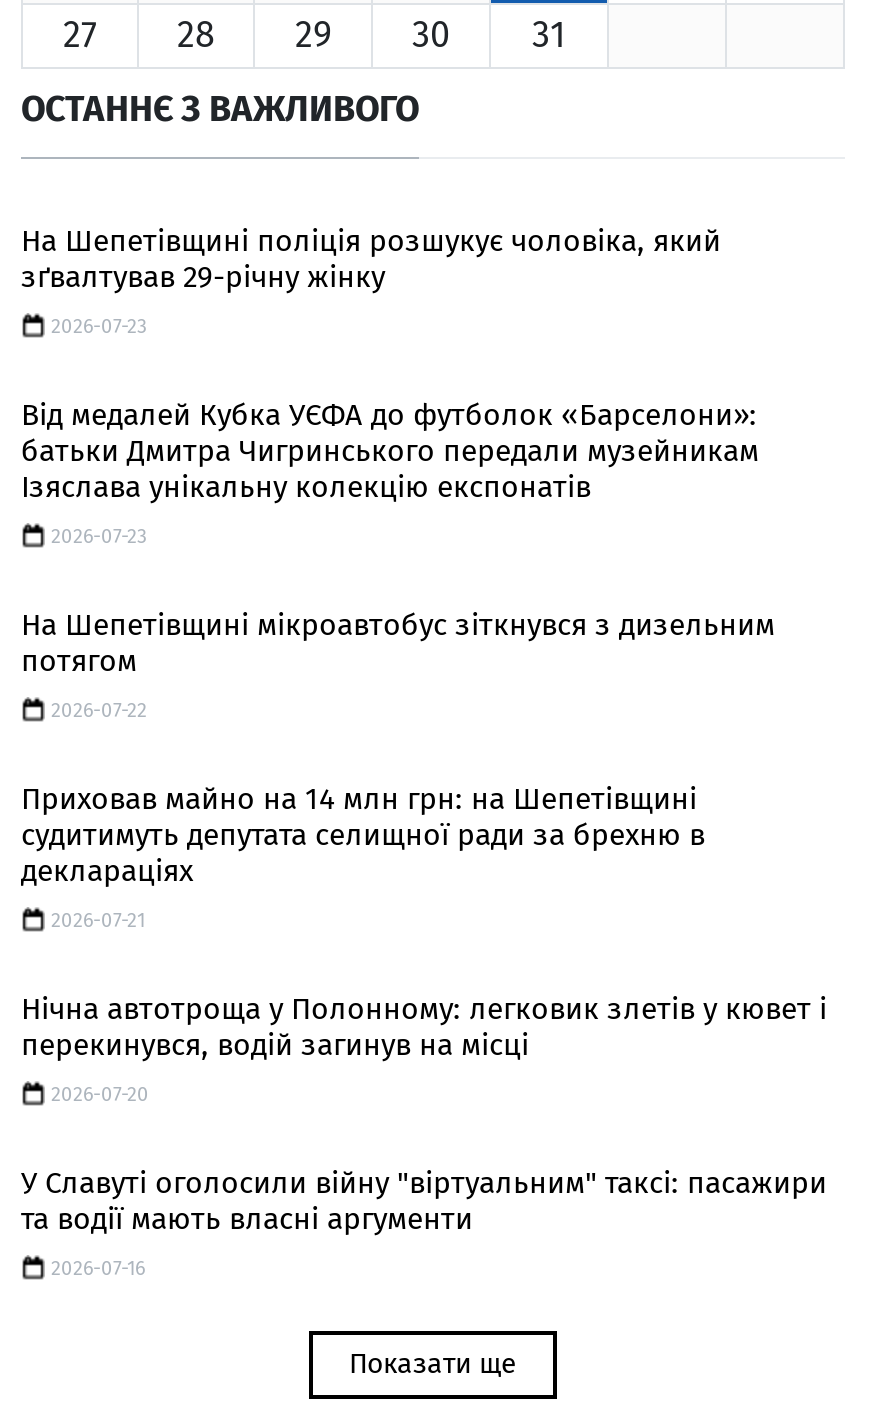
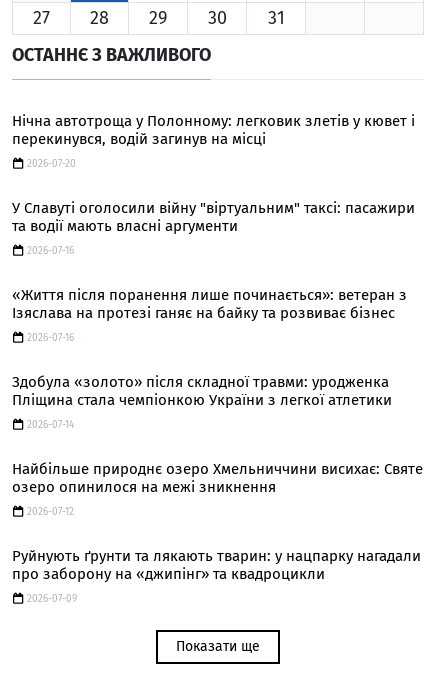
[21,224,775,934] На Шепетівщині поліція розшукує чоловіка, який | зґвалтував 29-річну жінку | 2026-07-23 | Від медалей Кубка УЄФА до футболок «Барселони»: | батьки Дмитра Чигринського передали музейникам | Ізяслава унікальну колекцію експонатів | 2026-07-23 | На Шепетівщині мікроавтобус зіткнувся з дизельним | потягом | 2026-07-22 | Приховав майно на 14 млн грн: на Шепетівщині | судитимуть депутата селищної ради за брехню в | деклараціях | 2026-07-21 -> none
moved [21,992,827,1282] -> [12,112,415,257]: Нічна автотроща у Полонному: легковик злетів у кювет і | перекинувся, водій загинув на місці | 2026-07-20 | У Славуті оголосили війну "віртуальним" таксі: пасажири | та водії мають власні аргументи | 2026-07-16
none -> [12,286,423,605] «Життя після поранення лише починається»: ветеран з | Ізяслава на протезі ганяє на байку та розвиває бізнес | 2026-07-16 | Здобула «золото» після складної травми: уродженка | Пліщина стала чемпіонкою України з легкої атлетики | 2026-07-14 | Найбільше природнє озеро Хмельниччини висихає: Святе | озеро опинилося на межі зникнення | 2026-07-12 | Руйнують ґрунти та лякають тварин: у нацпарку нагадали | про заборону на «джипінг» та квадроцикли | 2026-07-09

